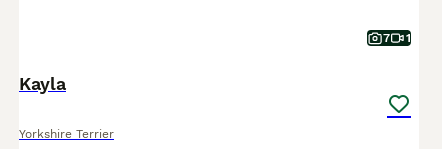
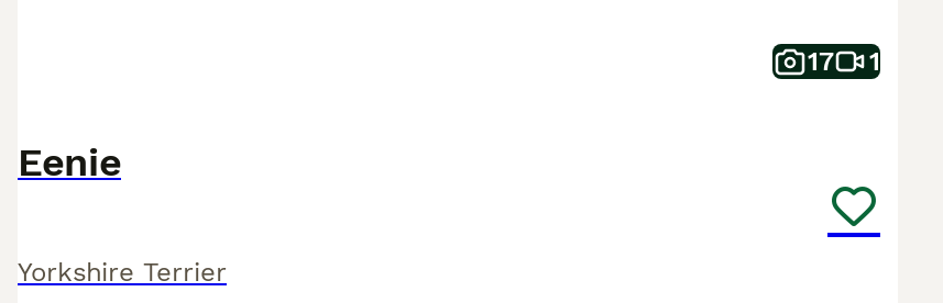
[383,31,411,45] 7 1 -> [808,46,880,77] 17 1
[19,73,66,94] Kayla -> [18,138,121,184] Eenie

